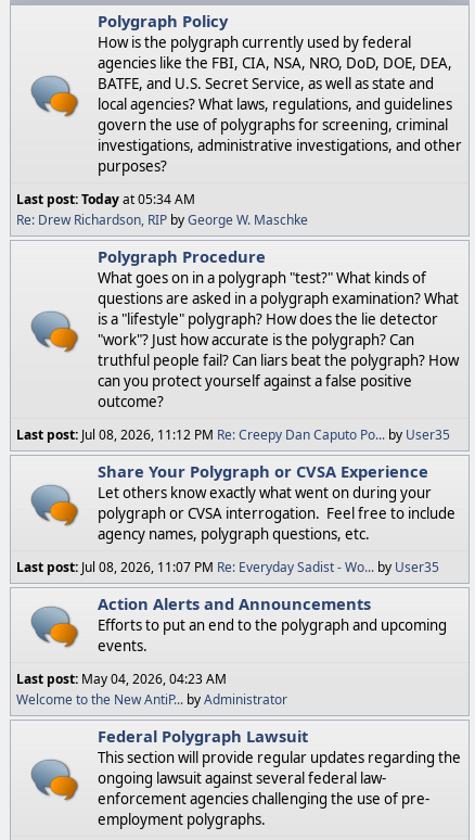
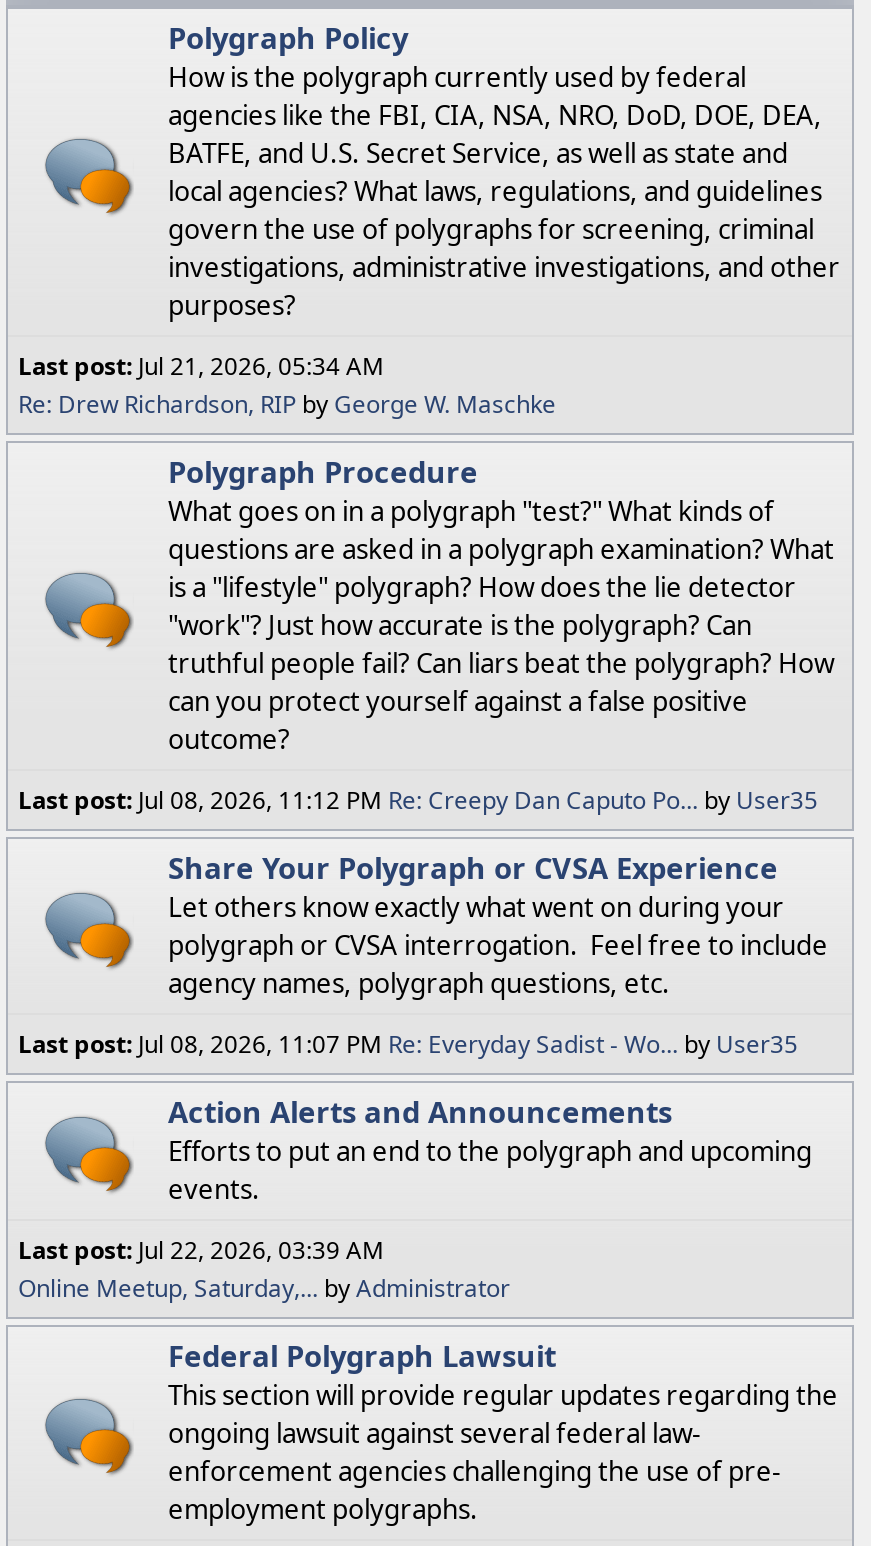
[16,190,195,209] Last post: Today at 05:34 AM -> [18,350,384,384] Last post: Jul 21, 2026, 05:34 AM
[16,670,287,709] Last post: May 04, 2026, 04:23 AM | Welcome to the New AntiP... by Administrator -> [18,1234,510,1306] Last post: Jul 22, 2026, 03:39 AM | Online Meetup, Saturday,... by Administrator

